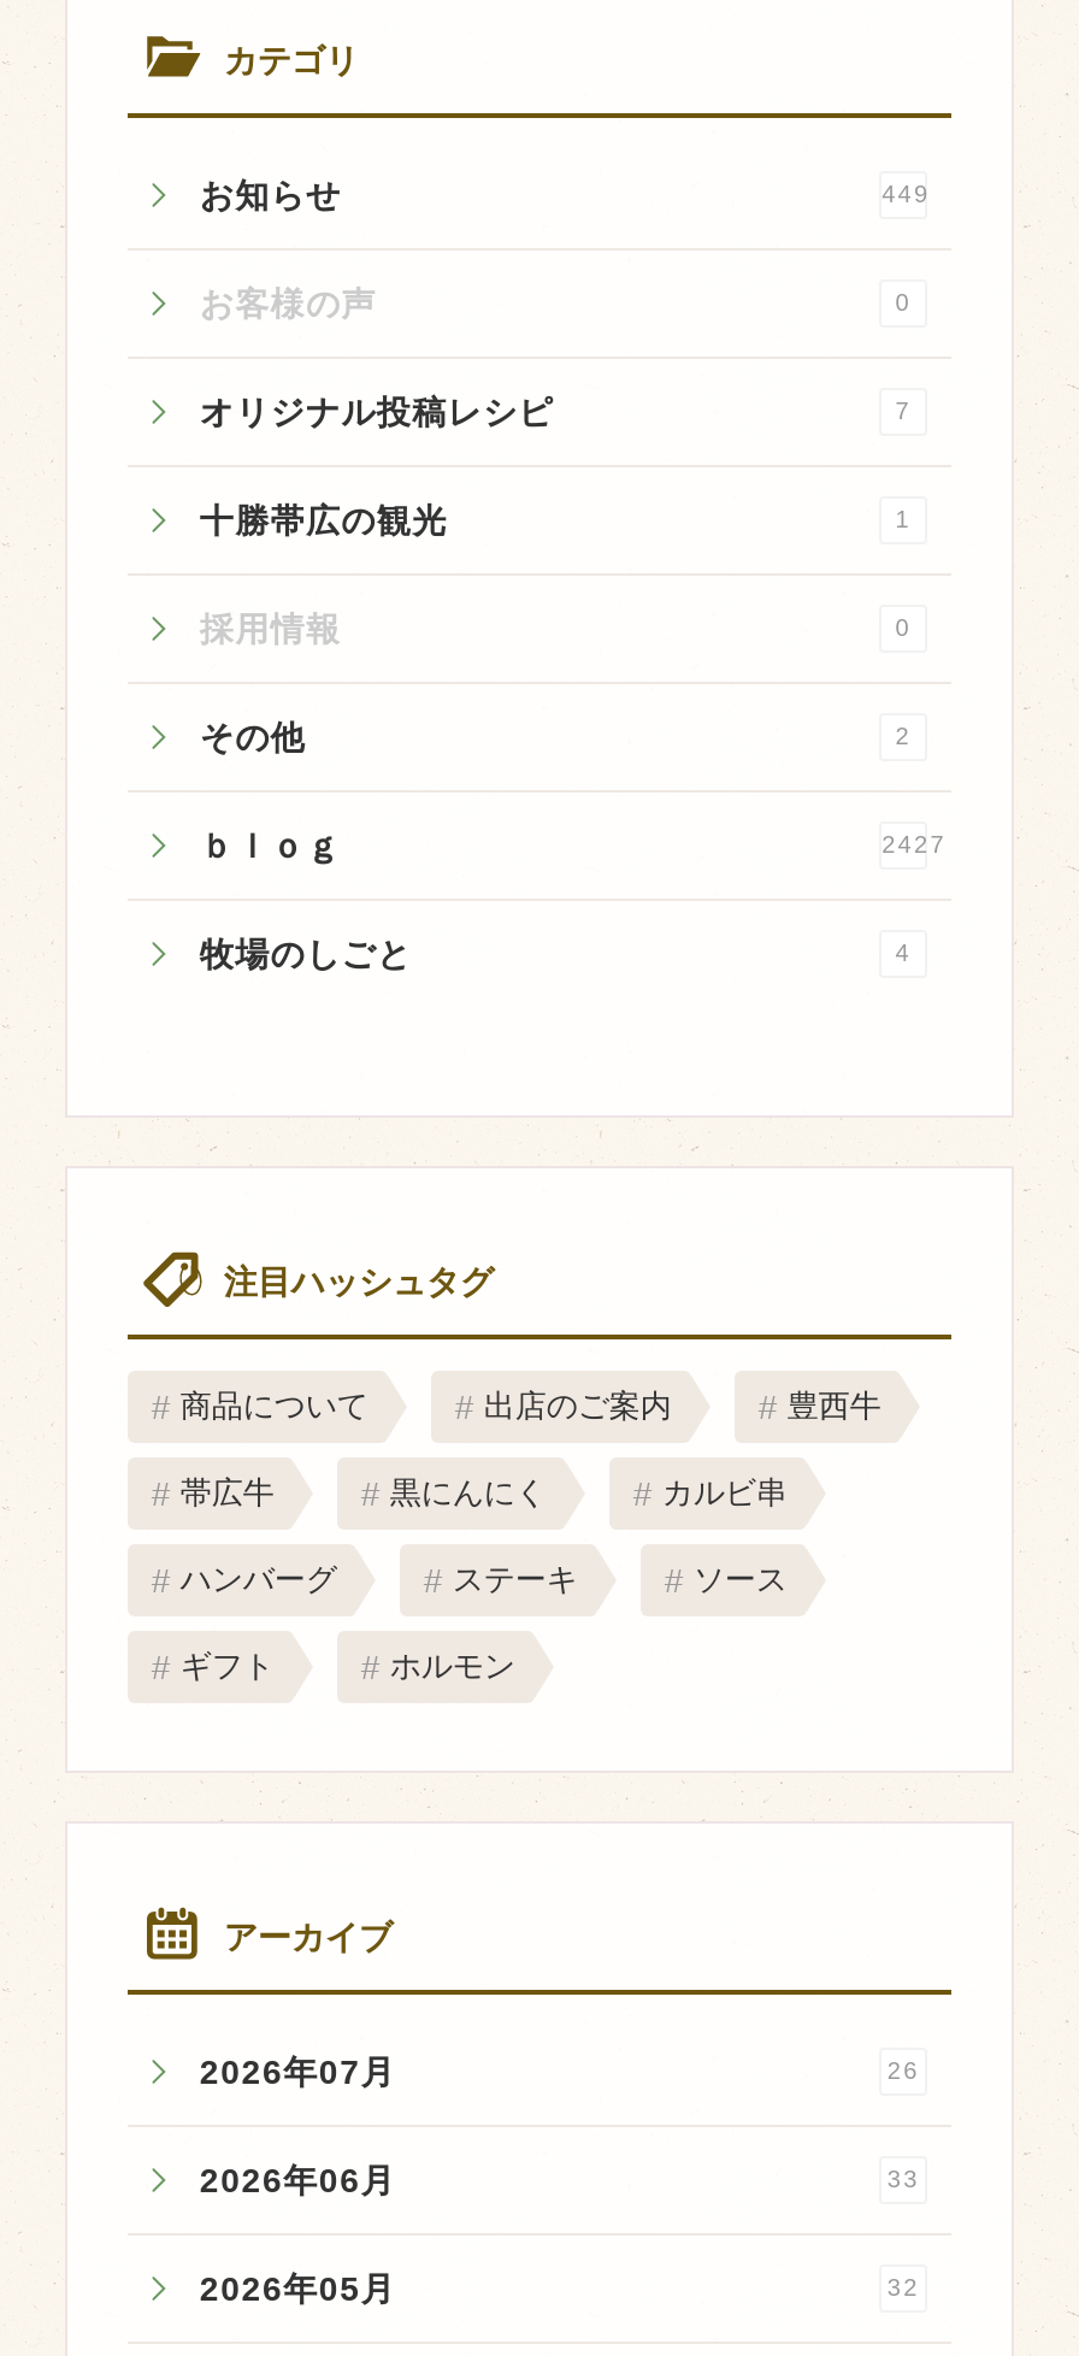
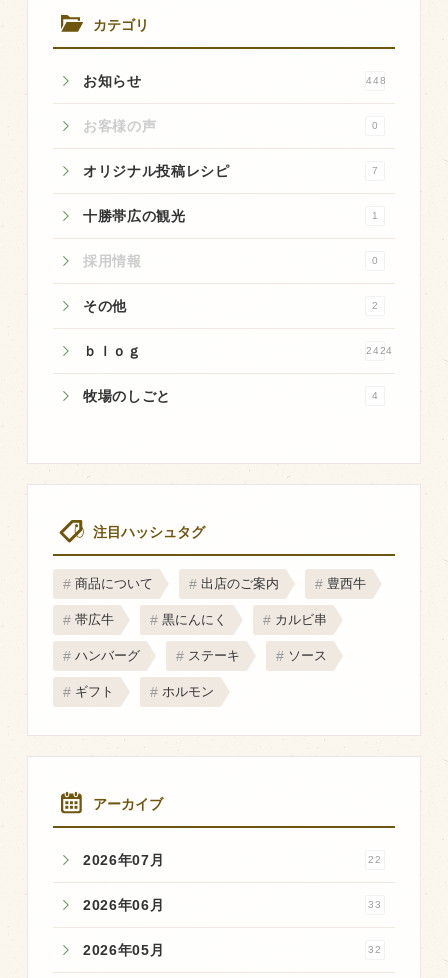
[882,182,930,208] 449 -> [366,75,386,86] 448
[882,832,946,859] 2427 -> [366,345,393,356] 2424
[887,2058,920,2085] 26 -> [368,854,382,865] 22

